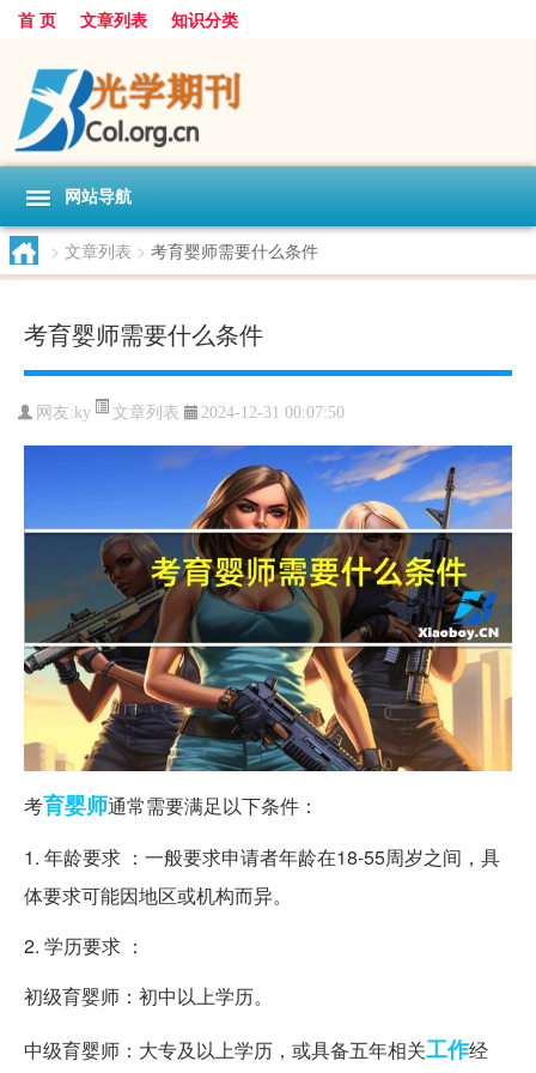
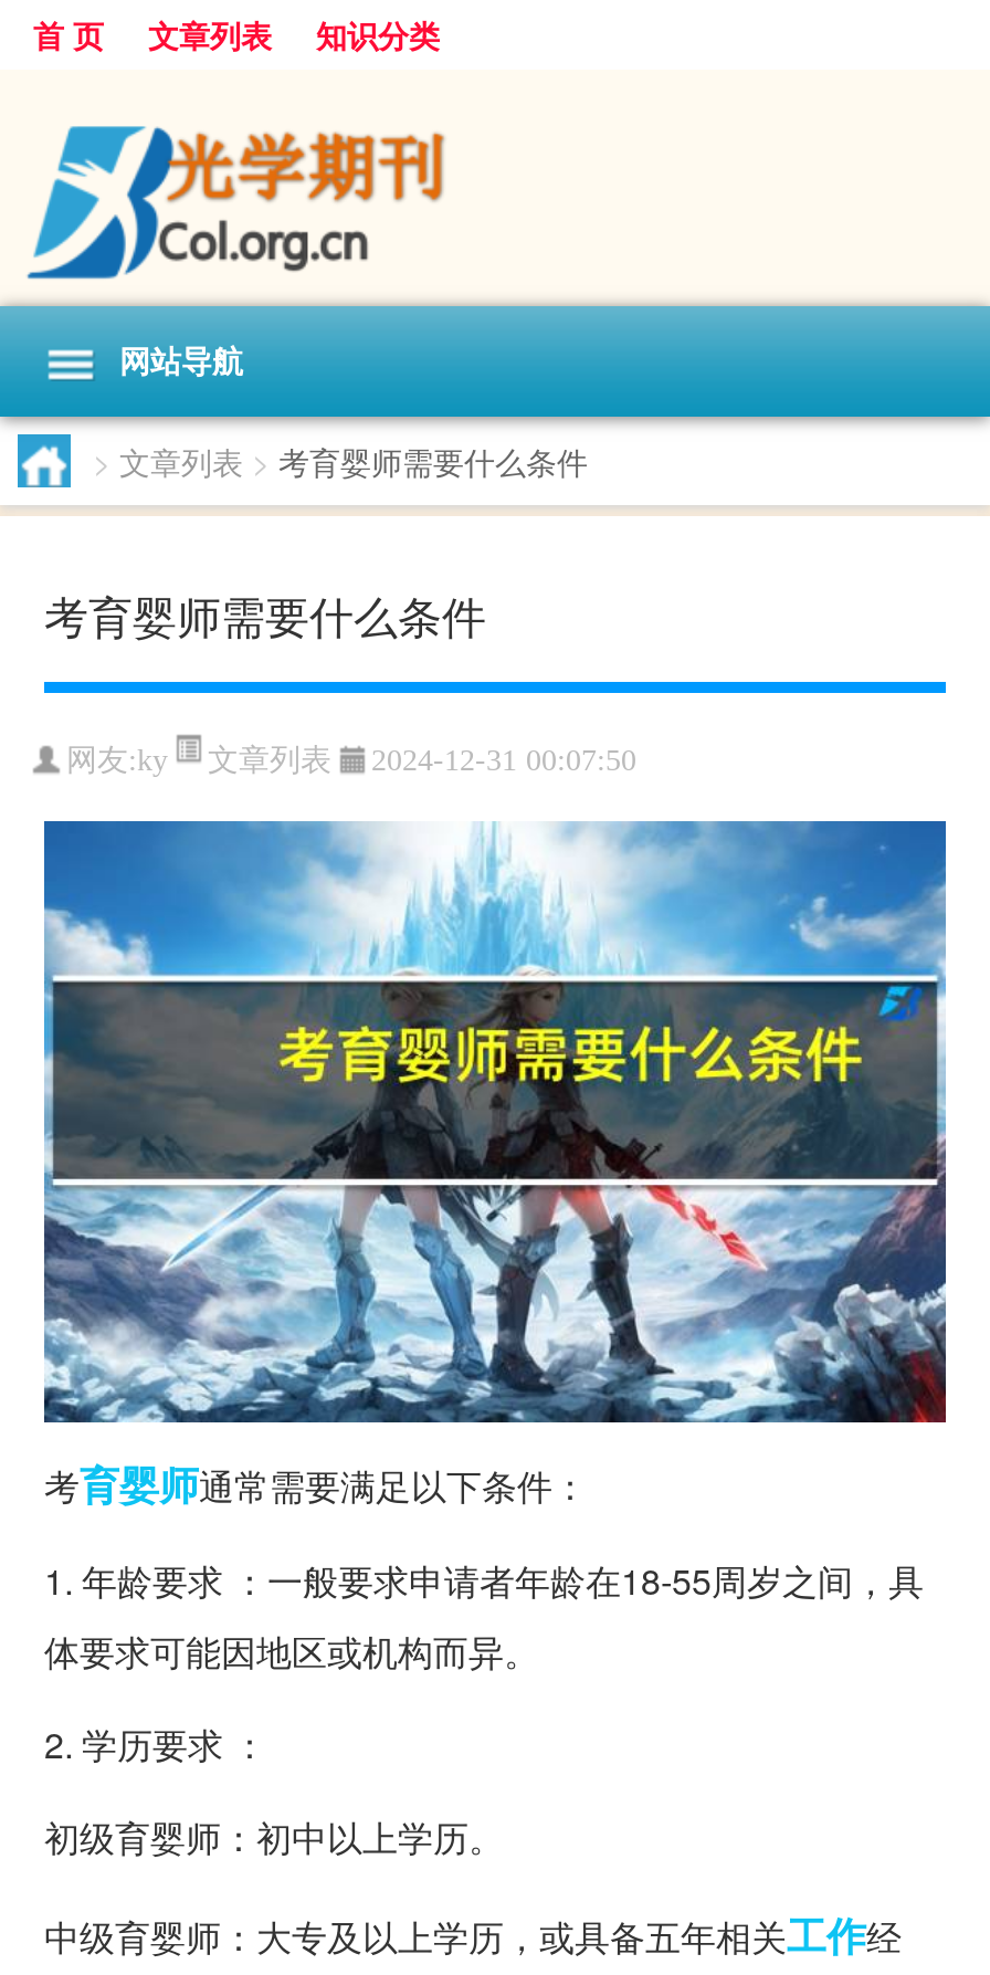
[23,444,513,772] [image] -> [42,819,948,1425] [image]

